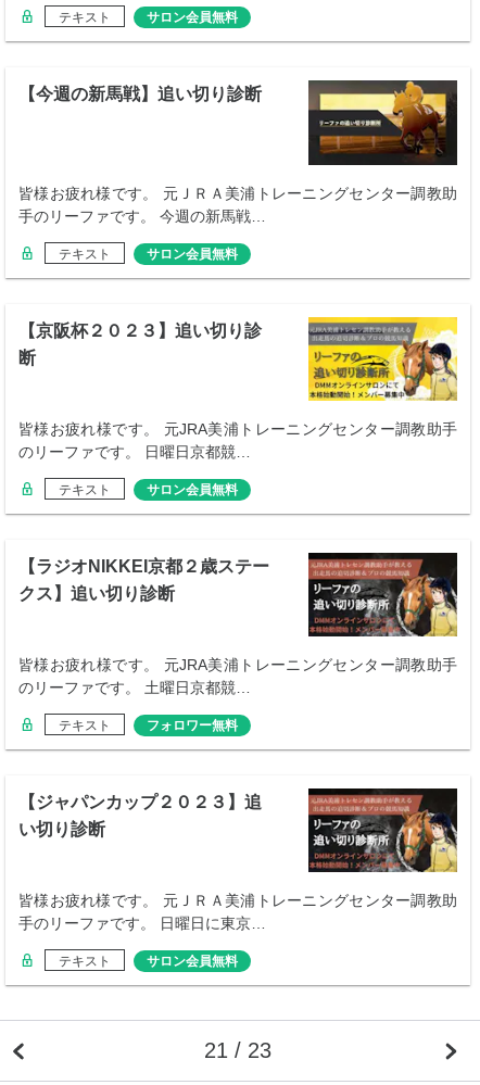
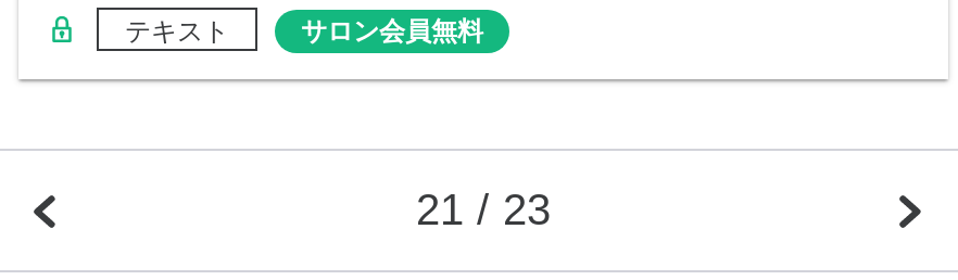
[18,85,262,104] 【今週の新馬戦】追い切り診断 -> none
[18,79,458,261] [image] | 皆様お疲れ様です。 元ＪＲＡ美浦トレーニングセンター調教助 | 手のリーファです。 今週の新馬戦… | テキスト | サロン会員無料 -> none
[18,321,262,367] 【京阪杯２０２３】追い切り診 | 断 -> none
[18,316,458,497] [image] | 皆様お疲れ様です。 元JRA美浦トレーニングセンター調教助手 | のリーファです。 日曜日京都競… | テキスト | サロン会員無料 -> none
[18,557,269,602] 【ラジオNIKKEI京都２歳ステー | クス】追い切り診断 -> none
[18,552,458,733] [image] | 皆様お疲れ様です。 元JRA美浦トレーニングセンター調教助手 | のリーファです。 土曜日京都競… | テキスト | フォロワー無料 -> none
[18,792,262,838] 【ジャパンカップ２０２３】追 | い切り診断 -> none
[18,787,458,968] [image] | 皆様お疲れ様です。 元ＪＲＡ美浦トレーニングセンター調教助 | 手のリーファです。 日曜日に東京… | テキスト | サロン会員無料 -> none

